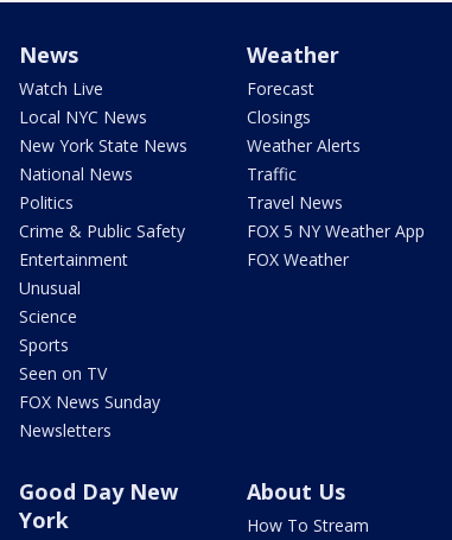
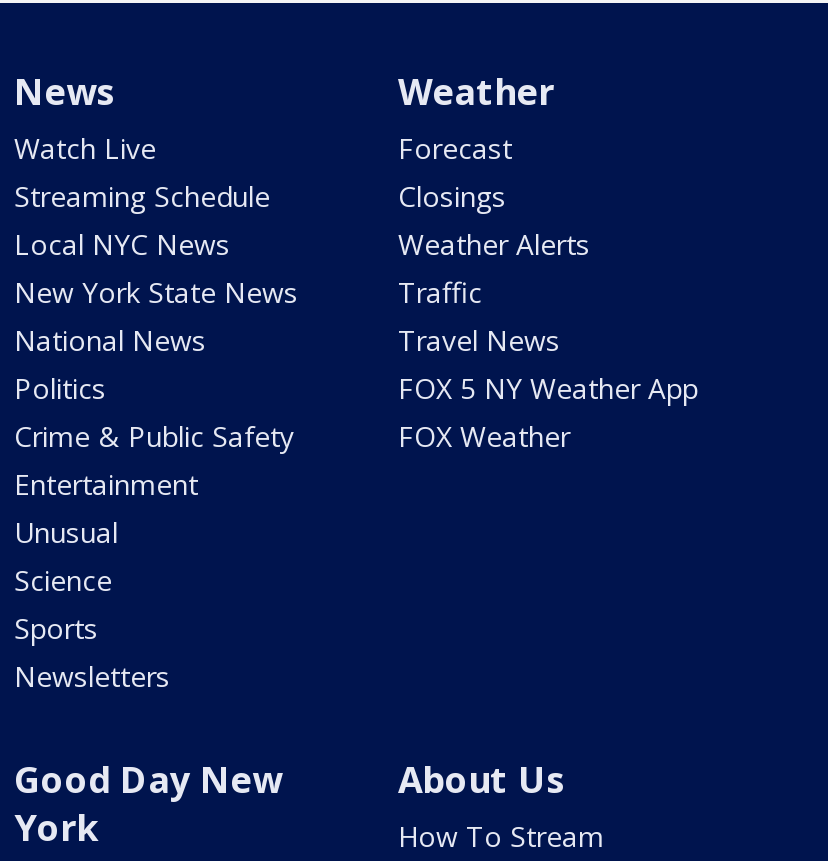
moved [19,106,187,356] -> [14,225,298,647]: Local NYC News | New York State News | National News | ... | Science | Sports
none -> [14,177,270,215] Streaming Schedule
[19,362,160,413] Seen on TV | FOX News Sunday -> none

